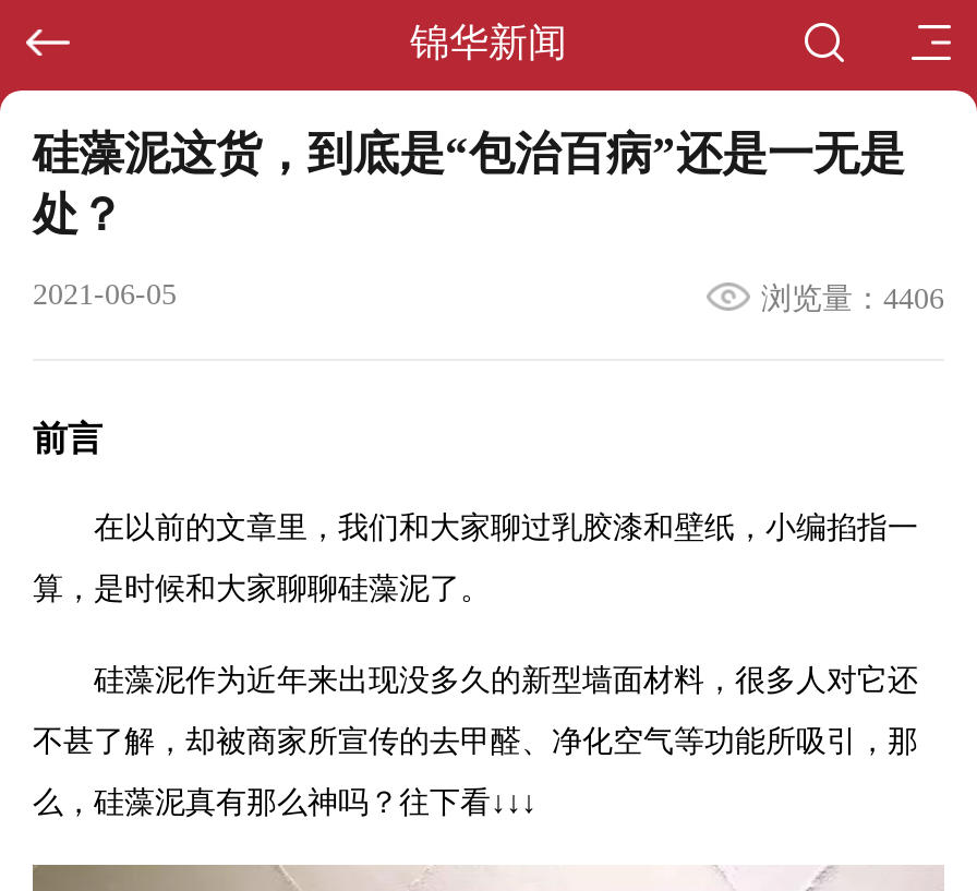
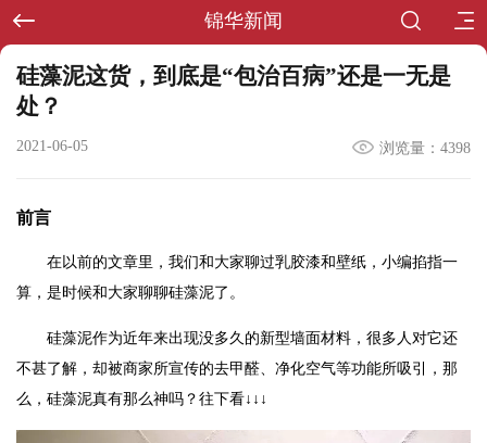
[761,283,944,316] 浏览量：4406 -> [379,140,471,157] 浏览量：4398

